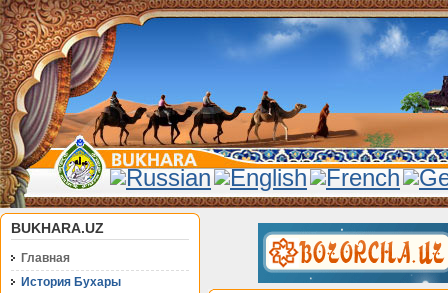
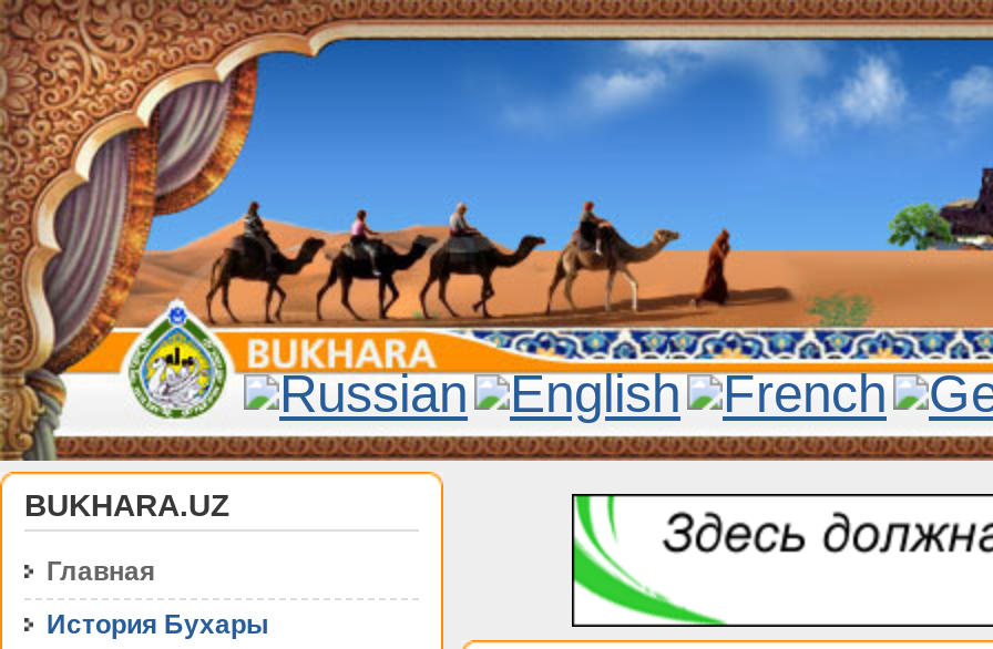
[257,222,445,284] [image] -> [570,492,986,629] [image]

